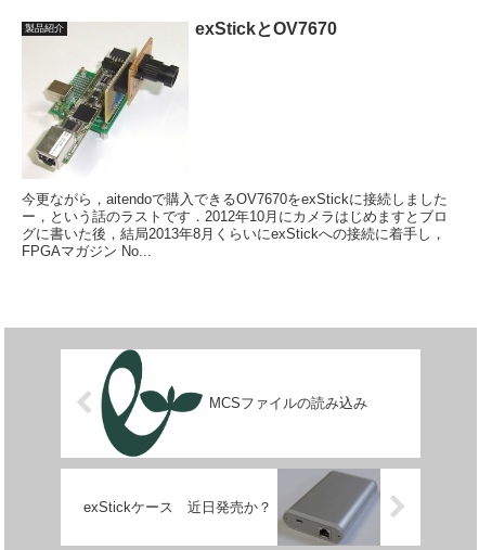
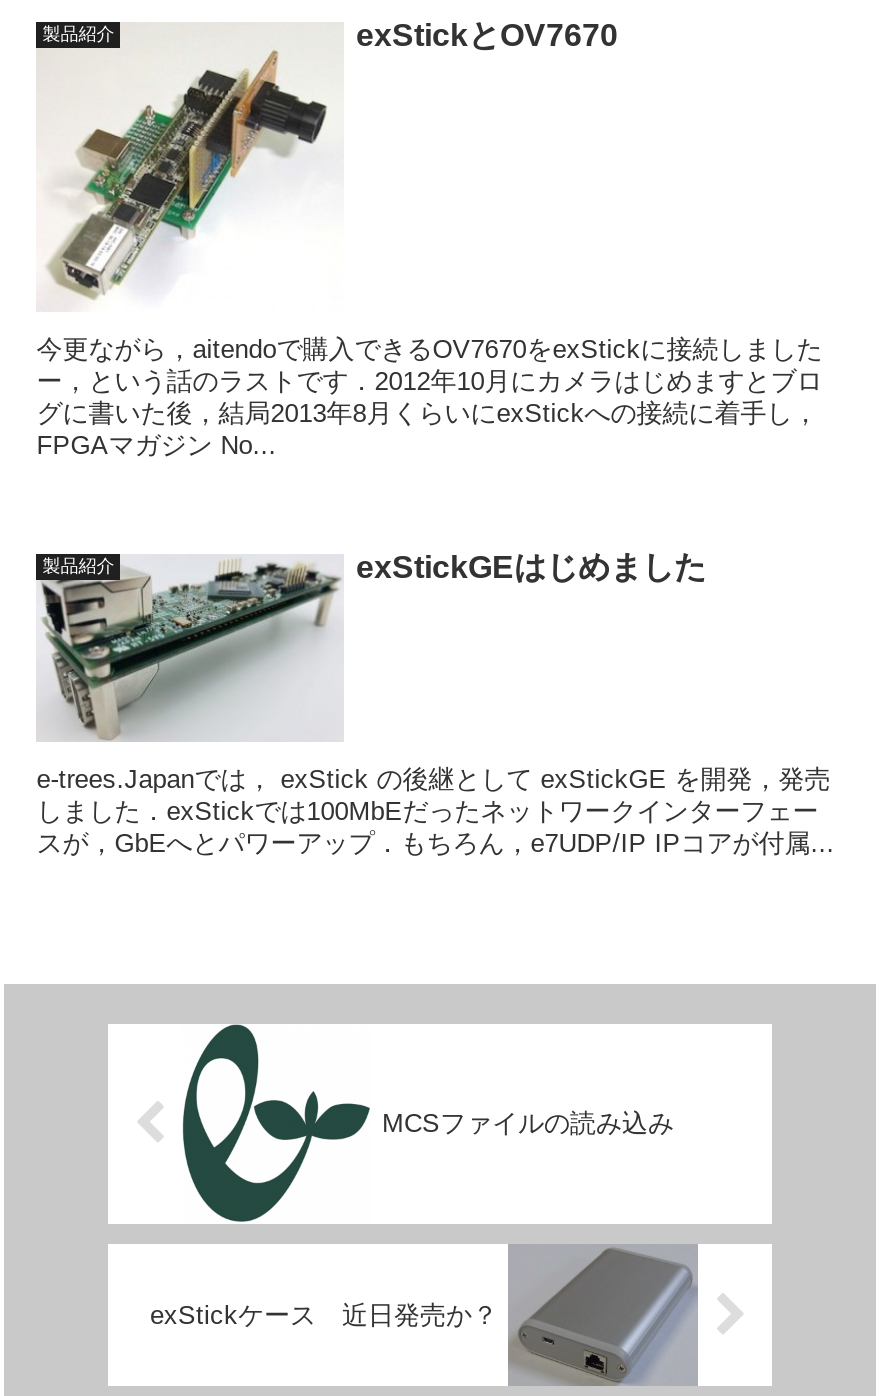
none -> [36,550,706,743] [image] | 製品紹介 | exStickGEはじめました
none -> [36,765,834,859] e-trees.Japanでは， exStick の後継として exStickGE を開発，発売 | しました．exStickでは100MbEだったネットワークインターフェー | スが，GbEへとパワーアップ．もちろん，e7UDP/IP IPコアが付属...

